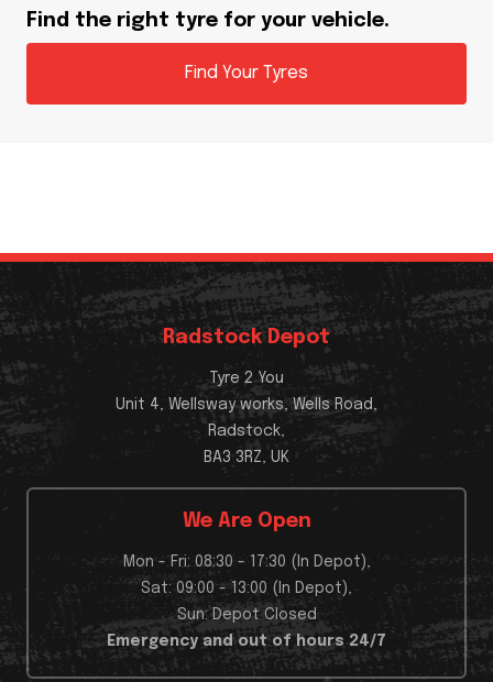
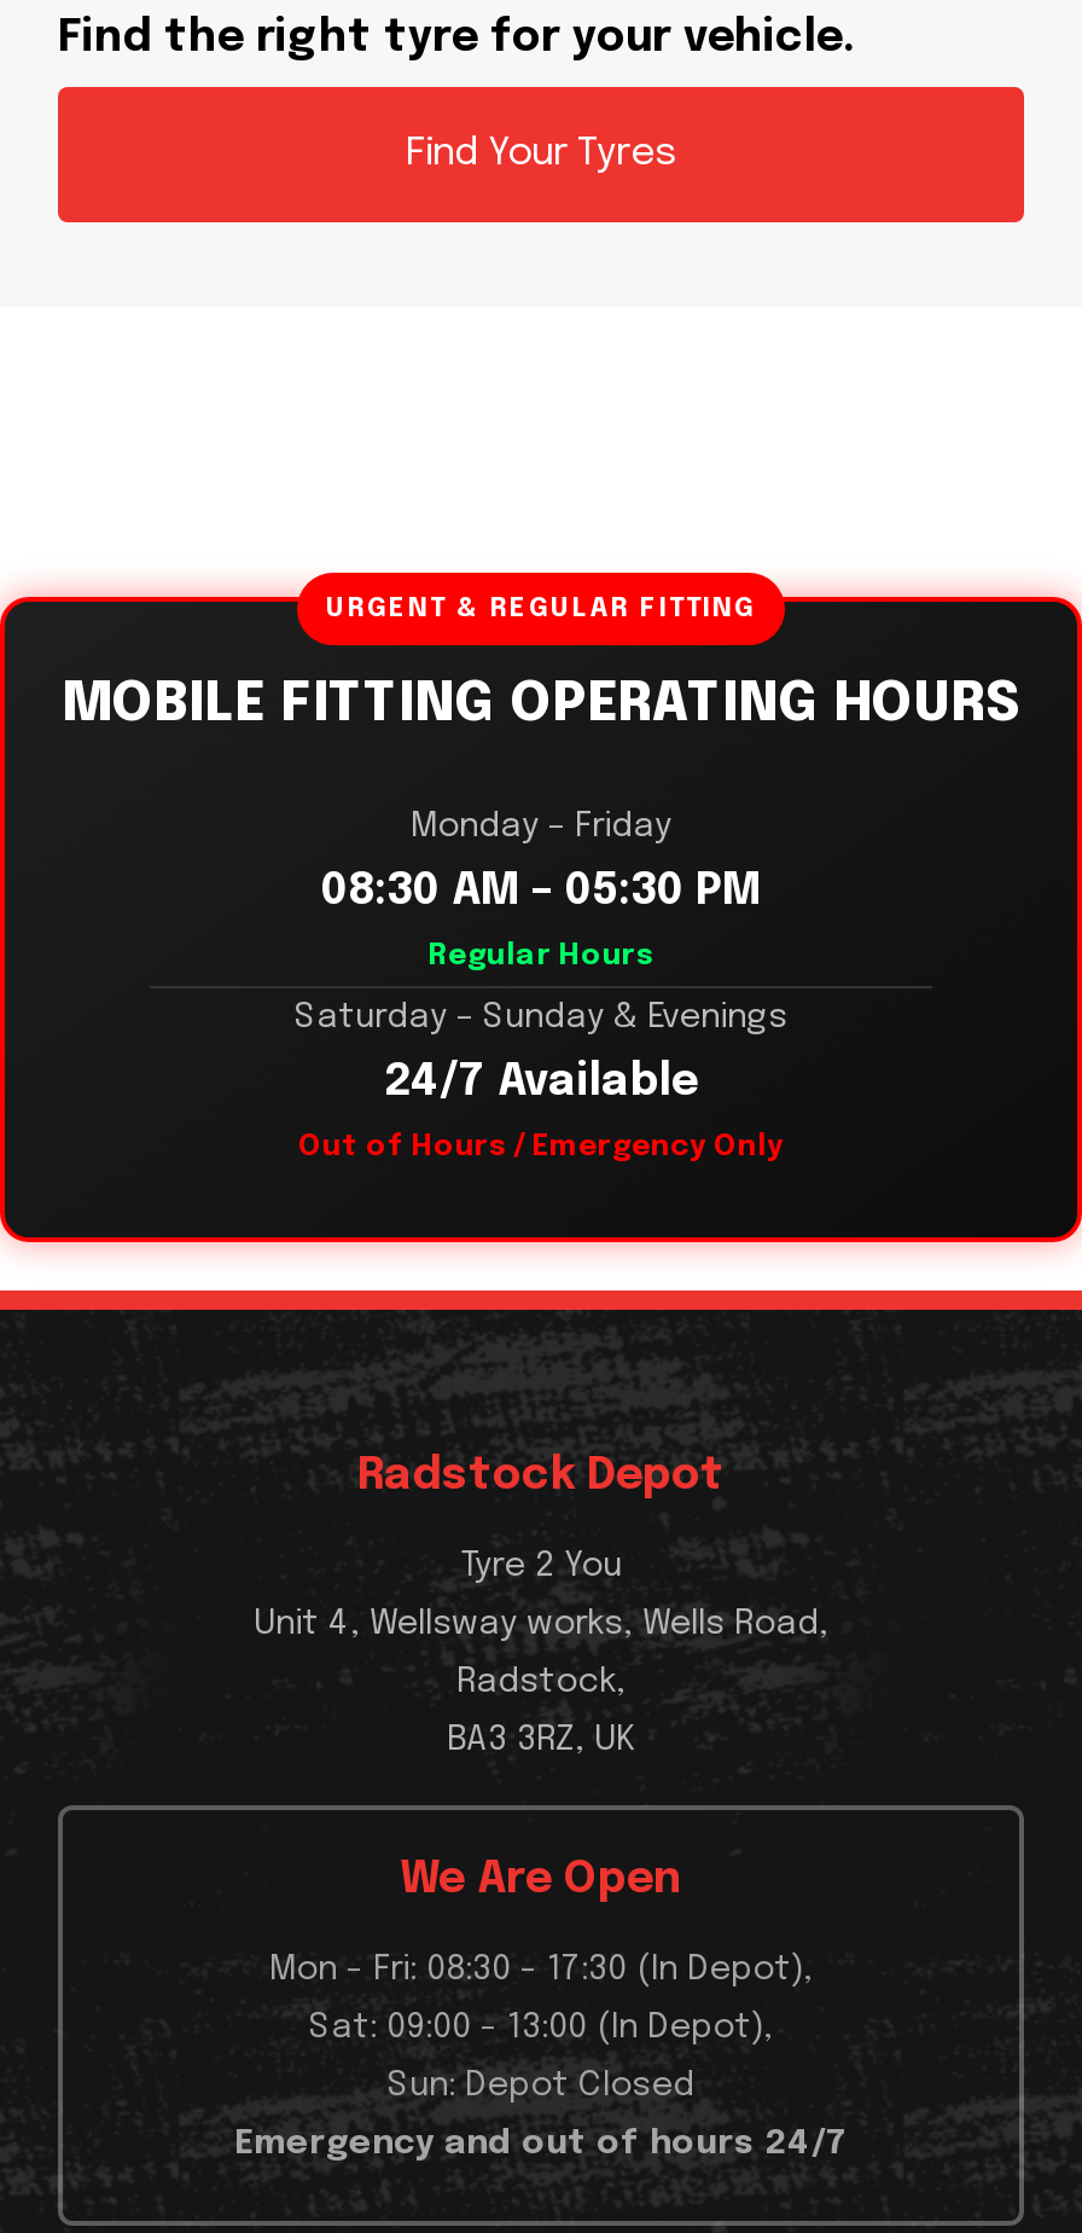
none -> [7,592,1075,1252] [image] | URGENT & REGULAR FITTING | MOBILE FITTING OPERATING HOURS | Monday – Friday | 08:30 AM – 05:30 PM | Regular Hours | Saturday – Sunday & Evenings | 24/7 Available | Out of Hours / Emergency Only

